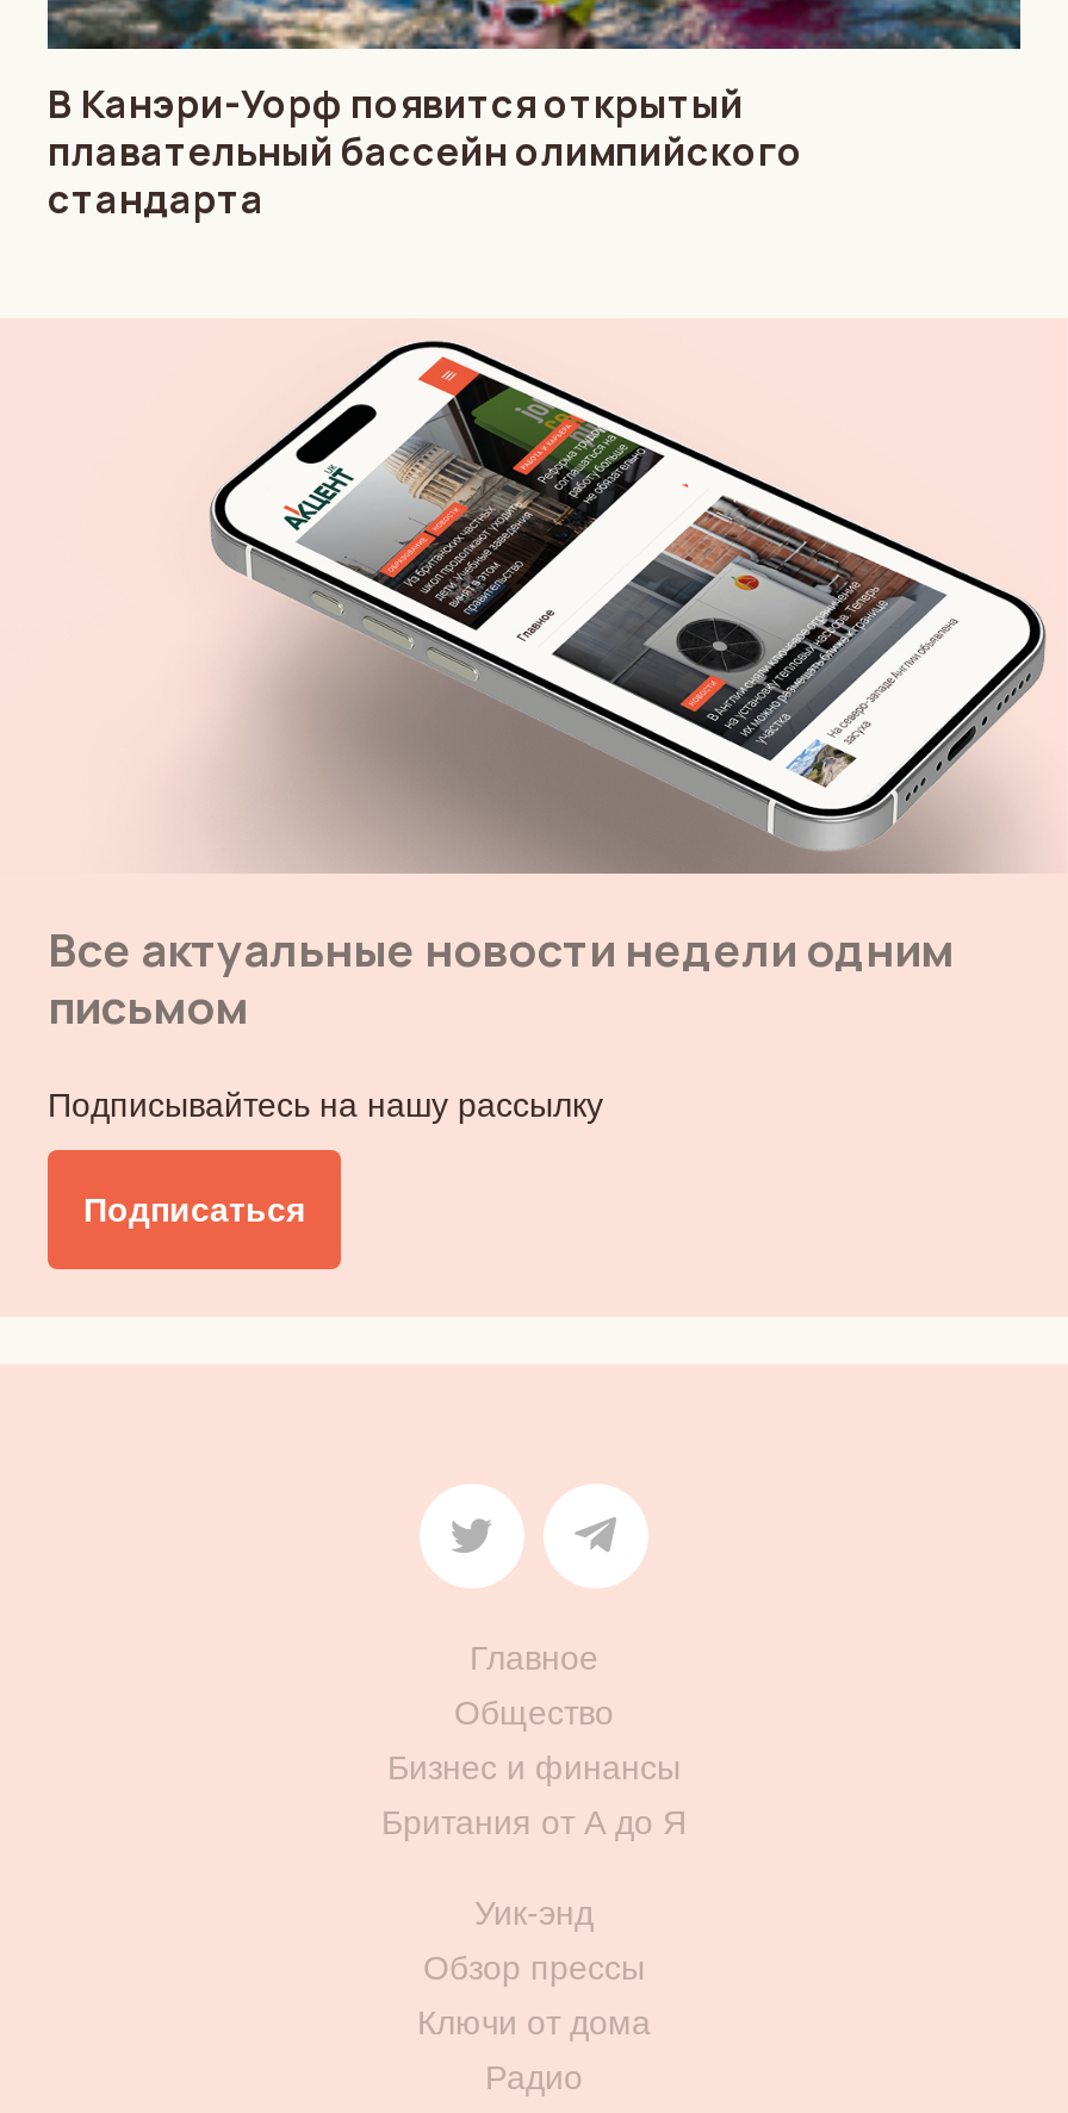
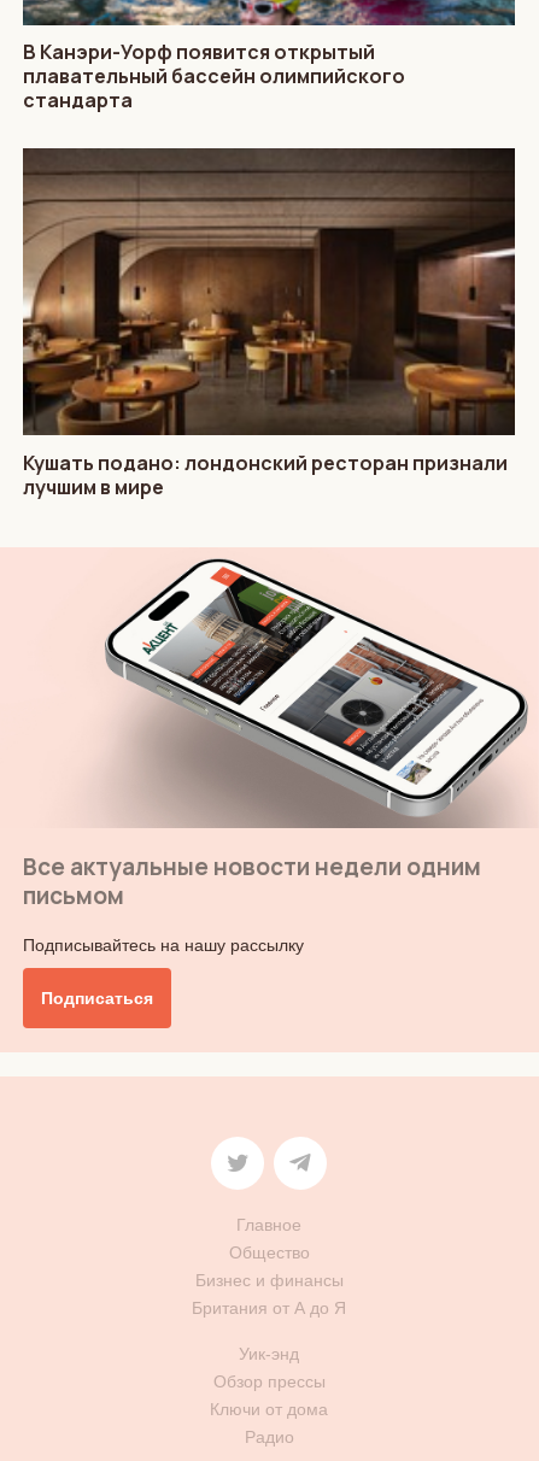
none -> [22,147,516,500] [image] | Кушать подано: лондонский ресторан признали | лучшим в мире

